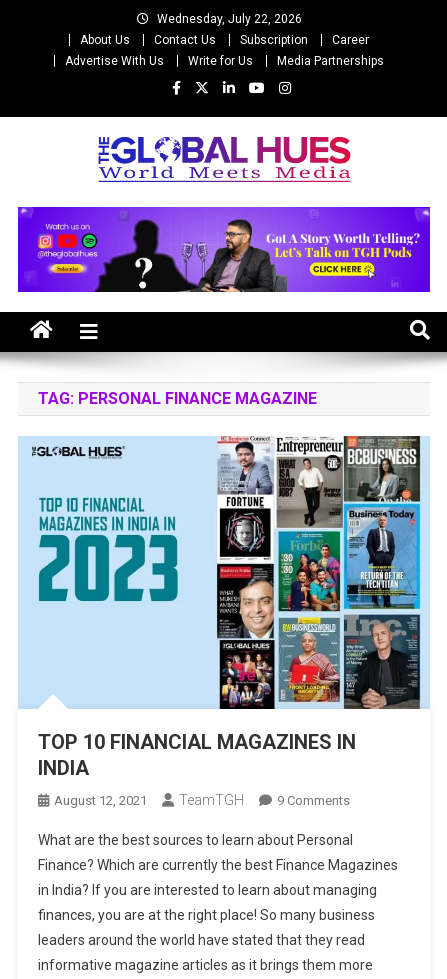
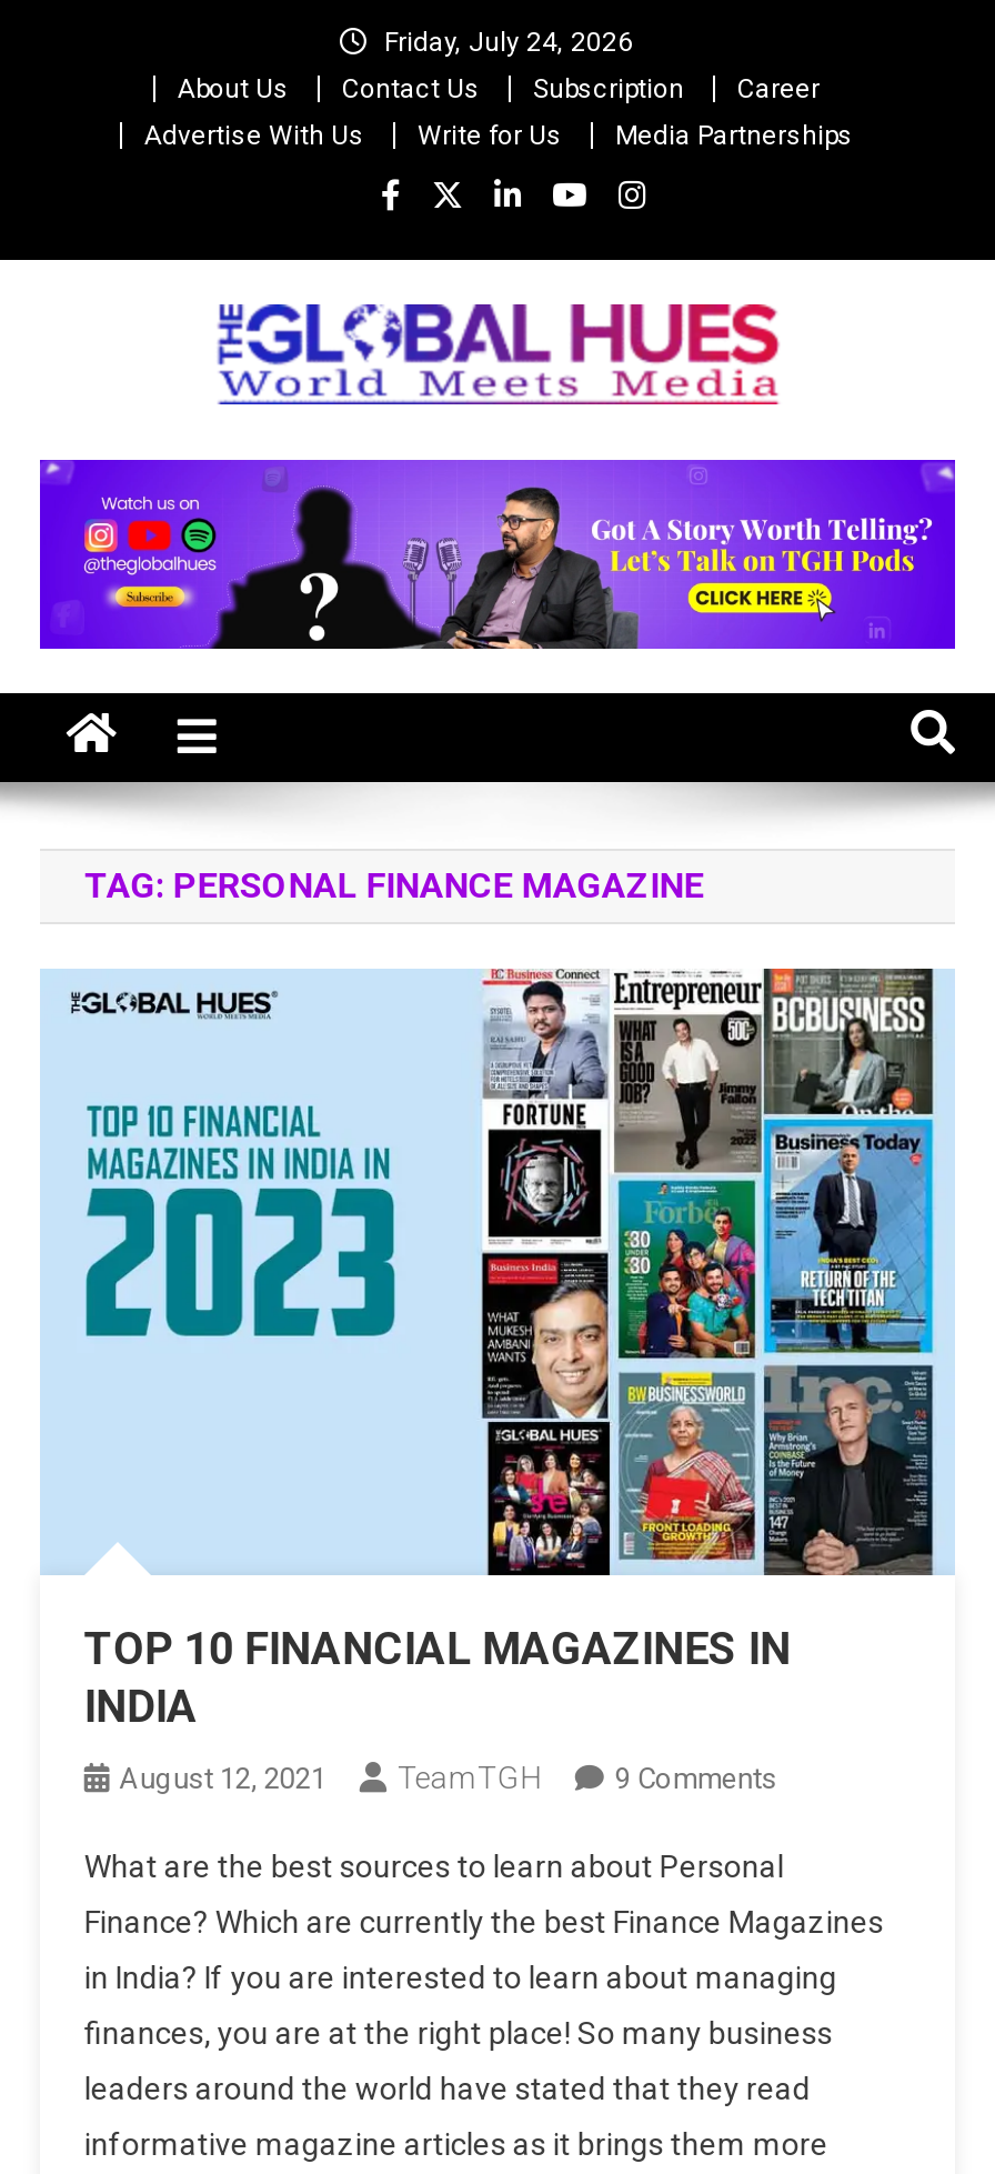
[156,12,301,26] Wednesday, July 22, 2026 -> [384,27,633,58] Friday, July 24, 2026

